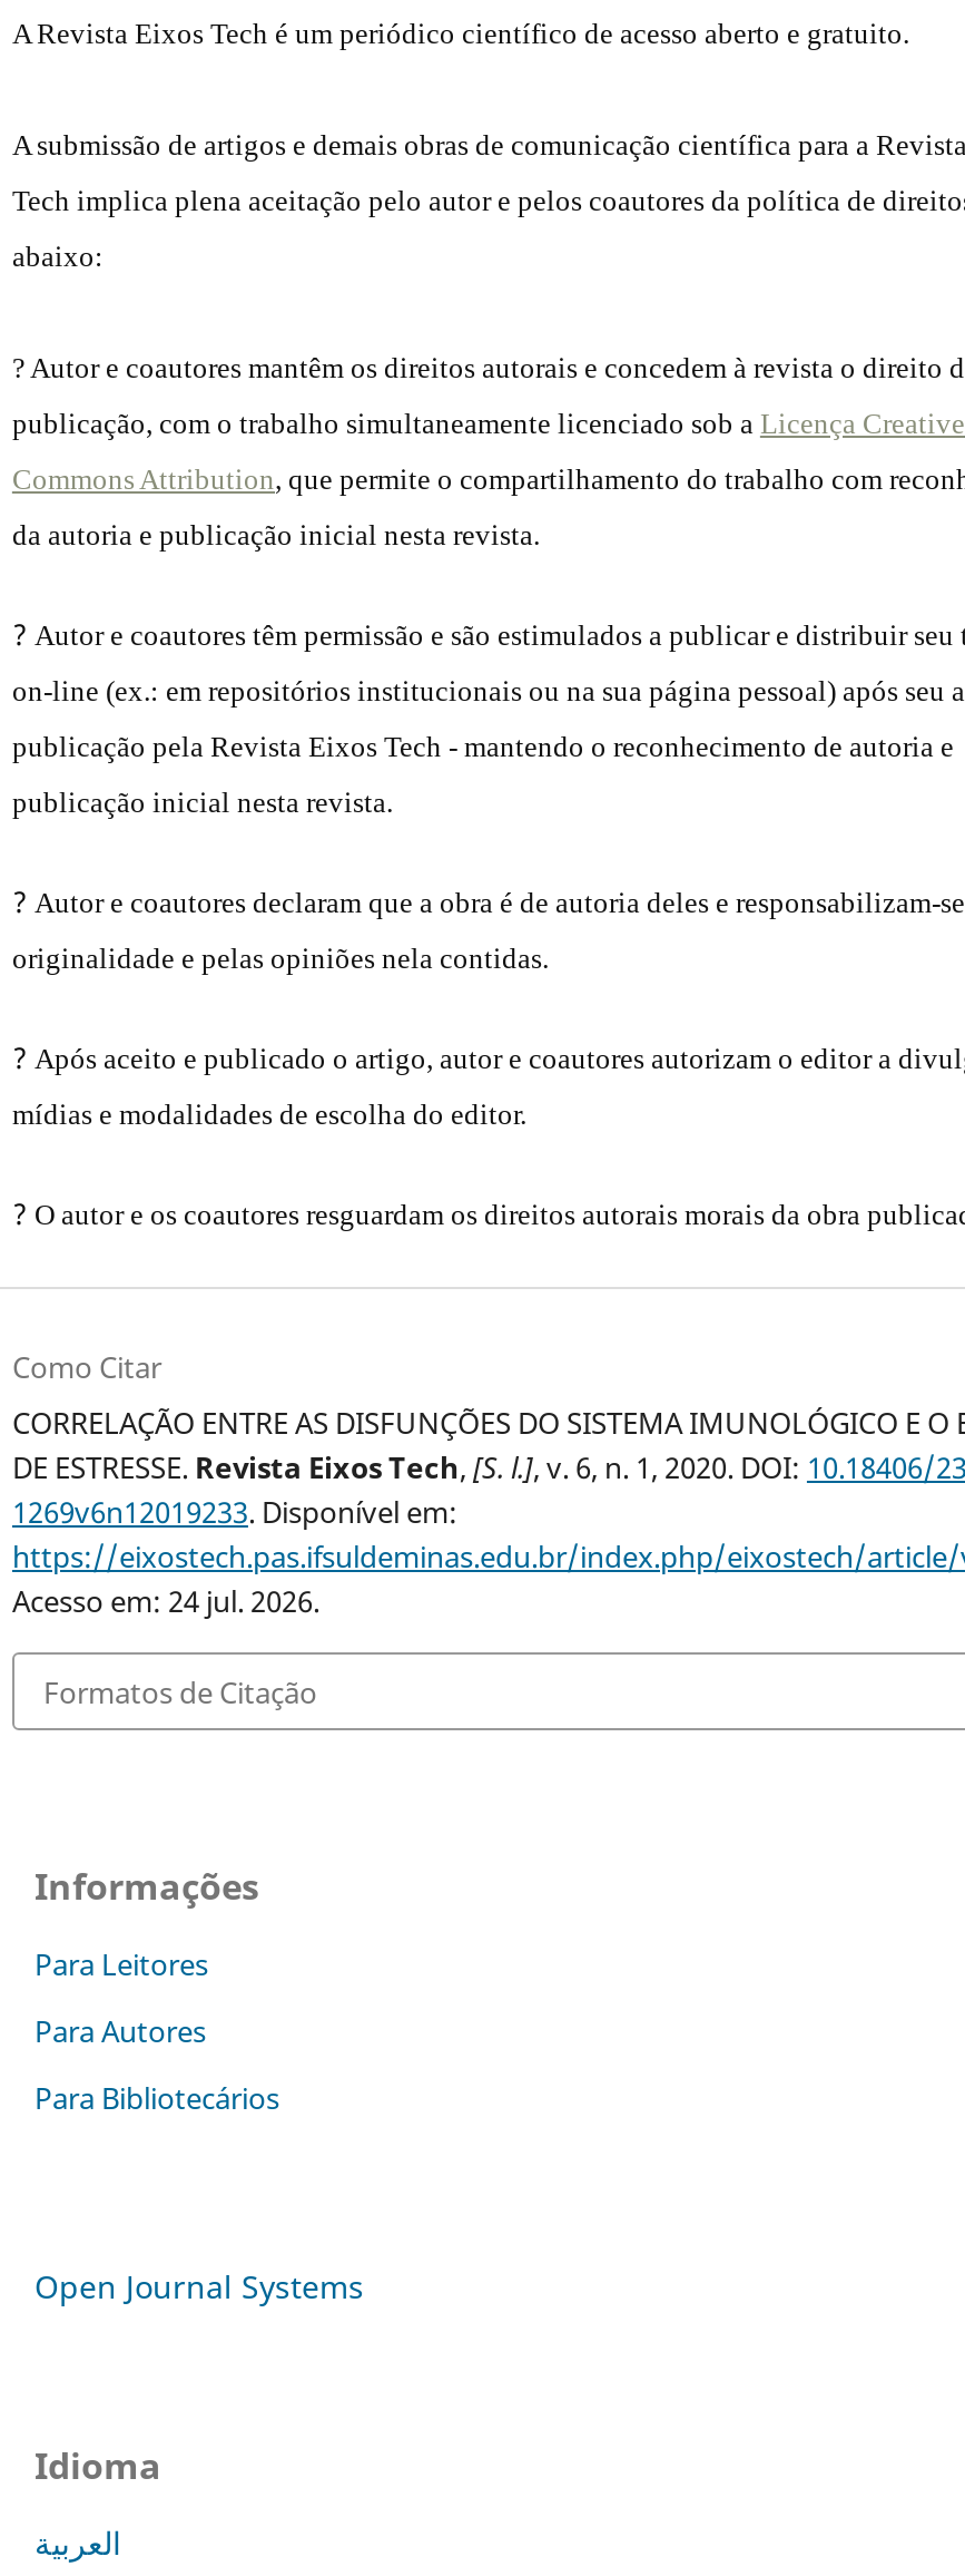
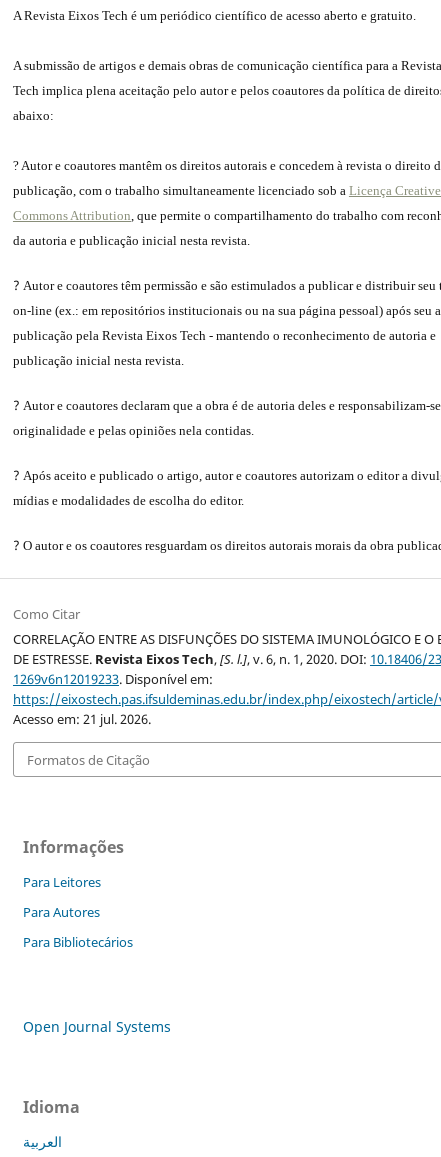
[12,1581,319,1622] Acesso em: 24 jul. 2026. -> [13,710,151,728] Acesso em: 21 jul. 2026.

